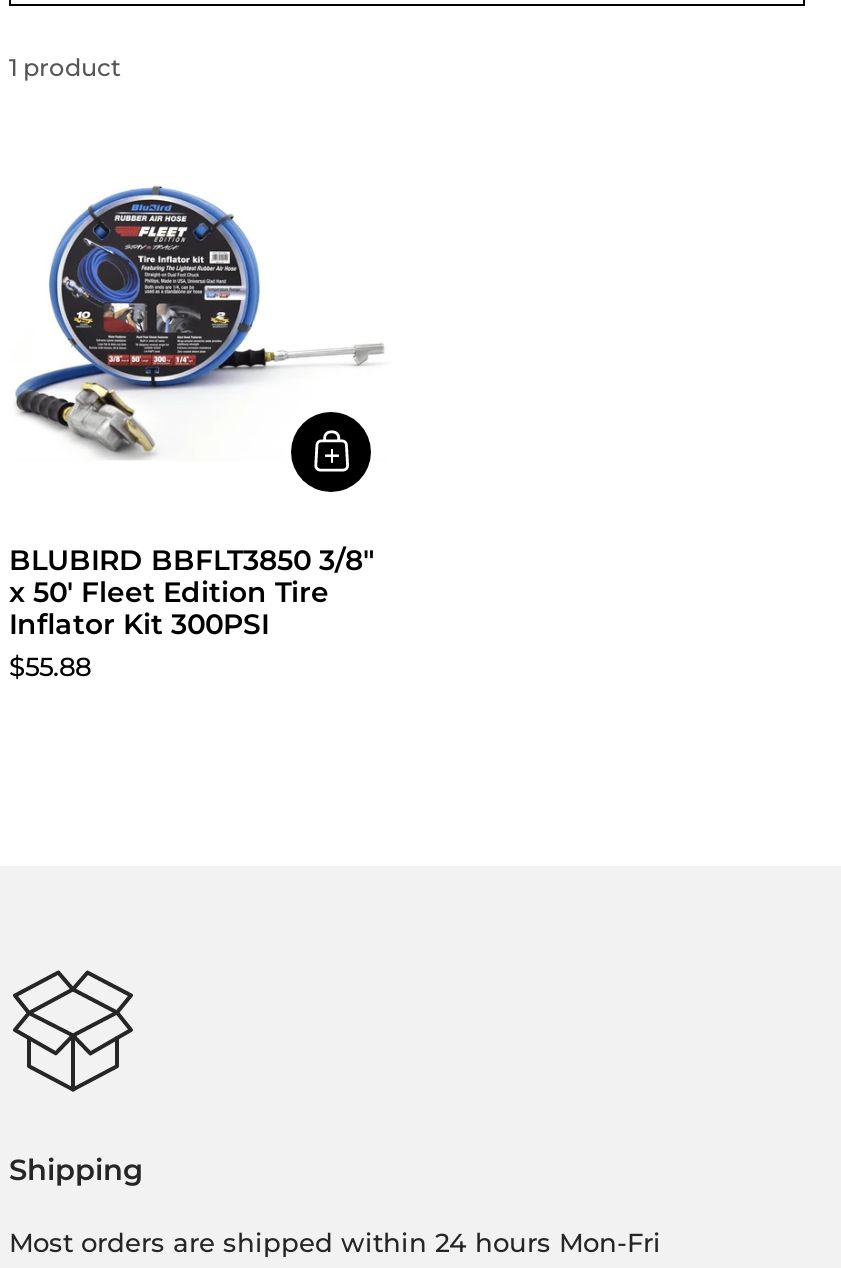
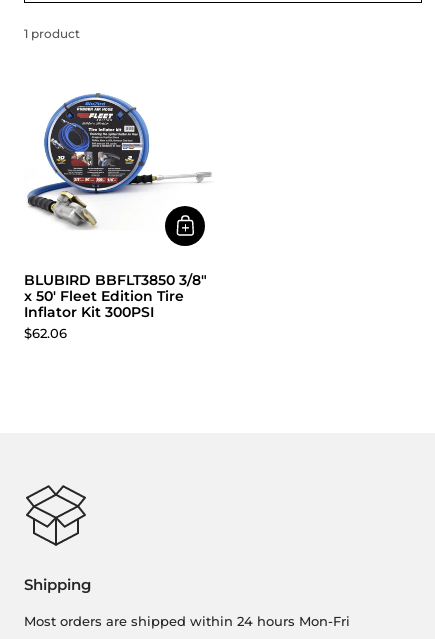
[9,650,91,682] $55.88 -> [24,325,67,341] $62.06

